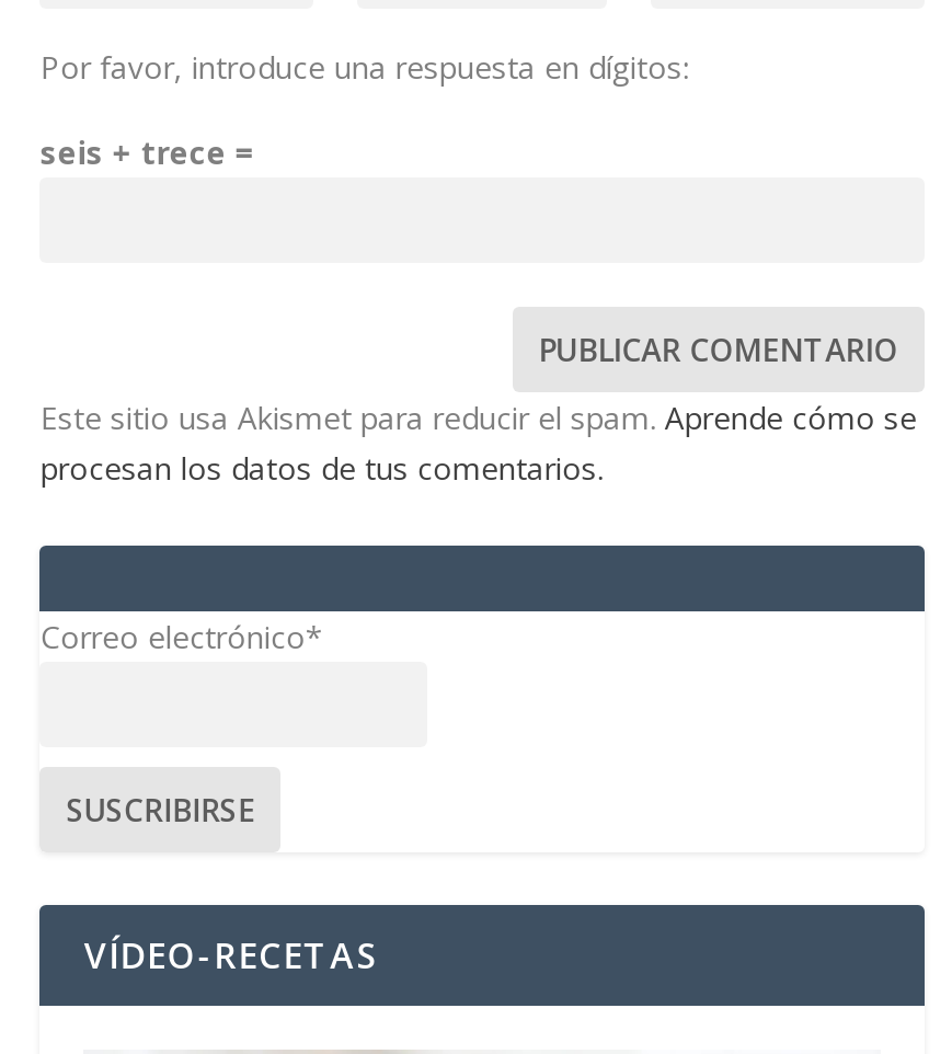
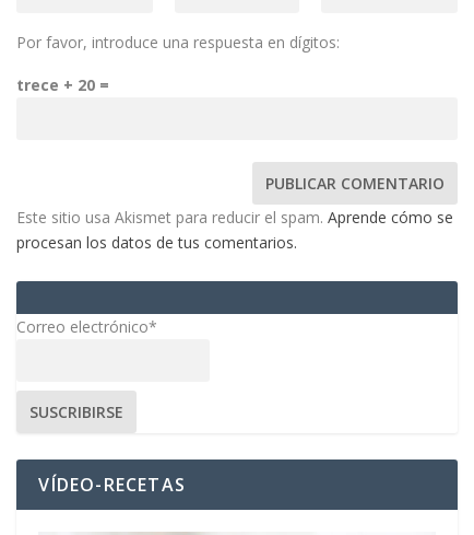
[40,131,255,173] seis + trece = -> [17,74,110,95] trece + 20 =

